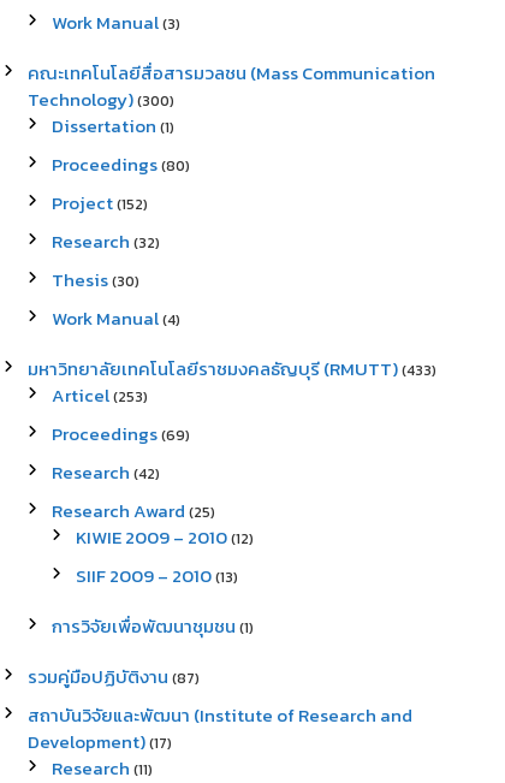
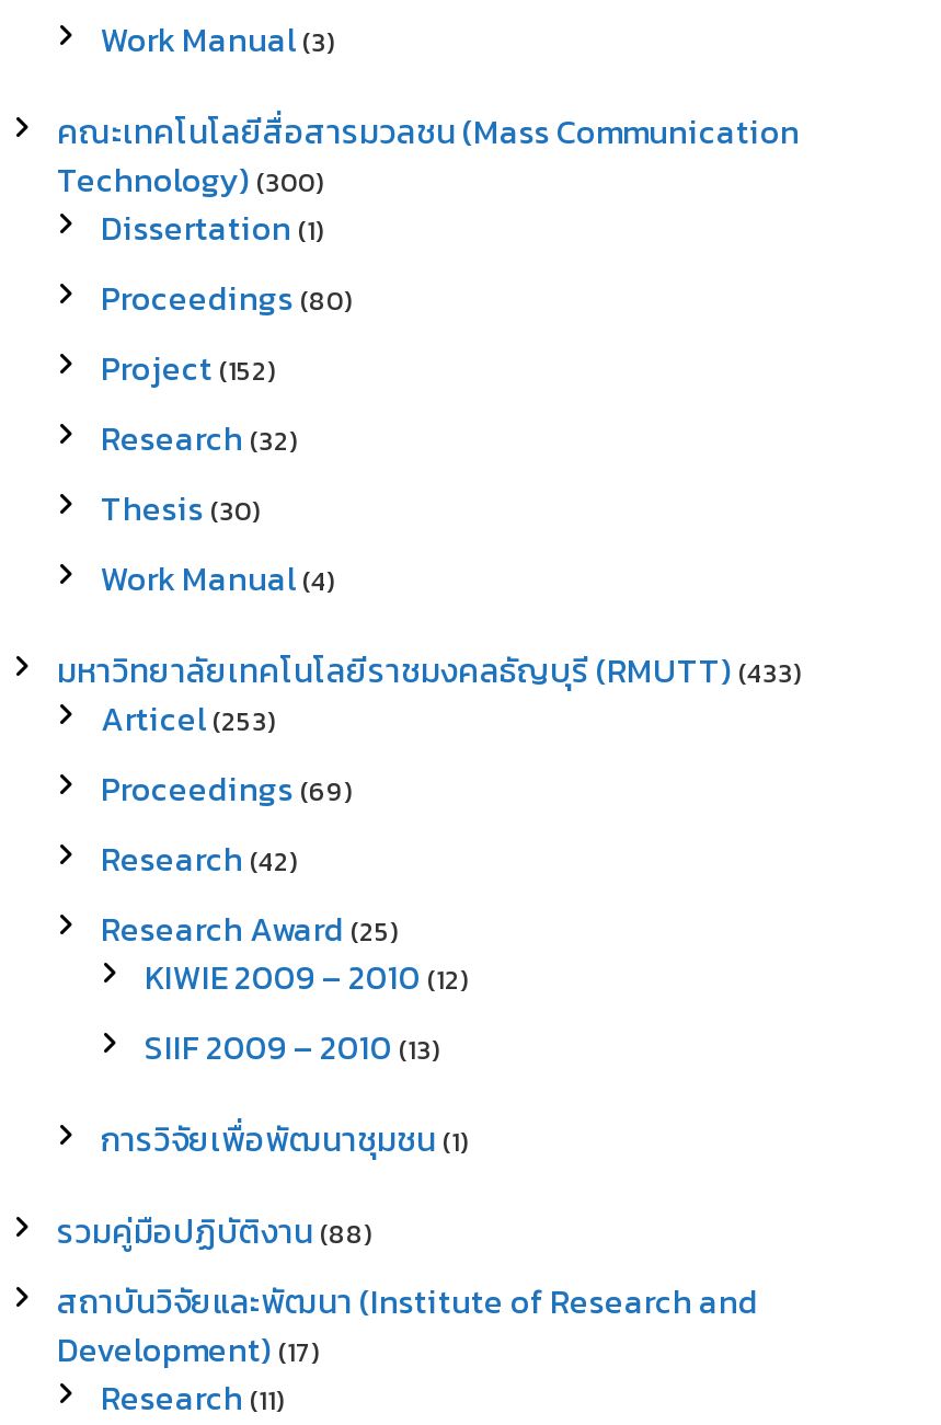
[28,663,200,690] รวมคู่มือปฏิบัติงาน(87) -> [57,1206,372,1256] รวมคู่มือปฏิบัติงาน(88)

